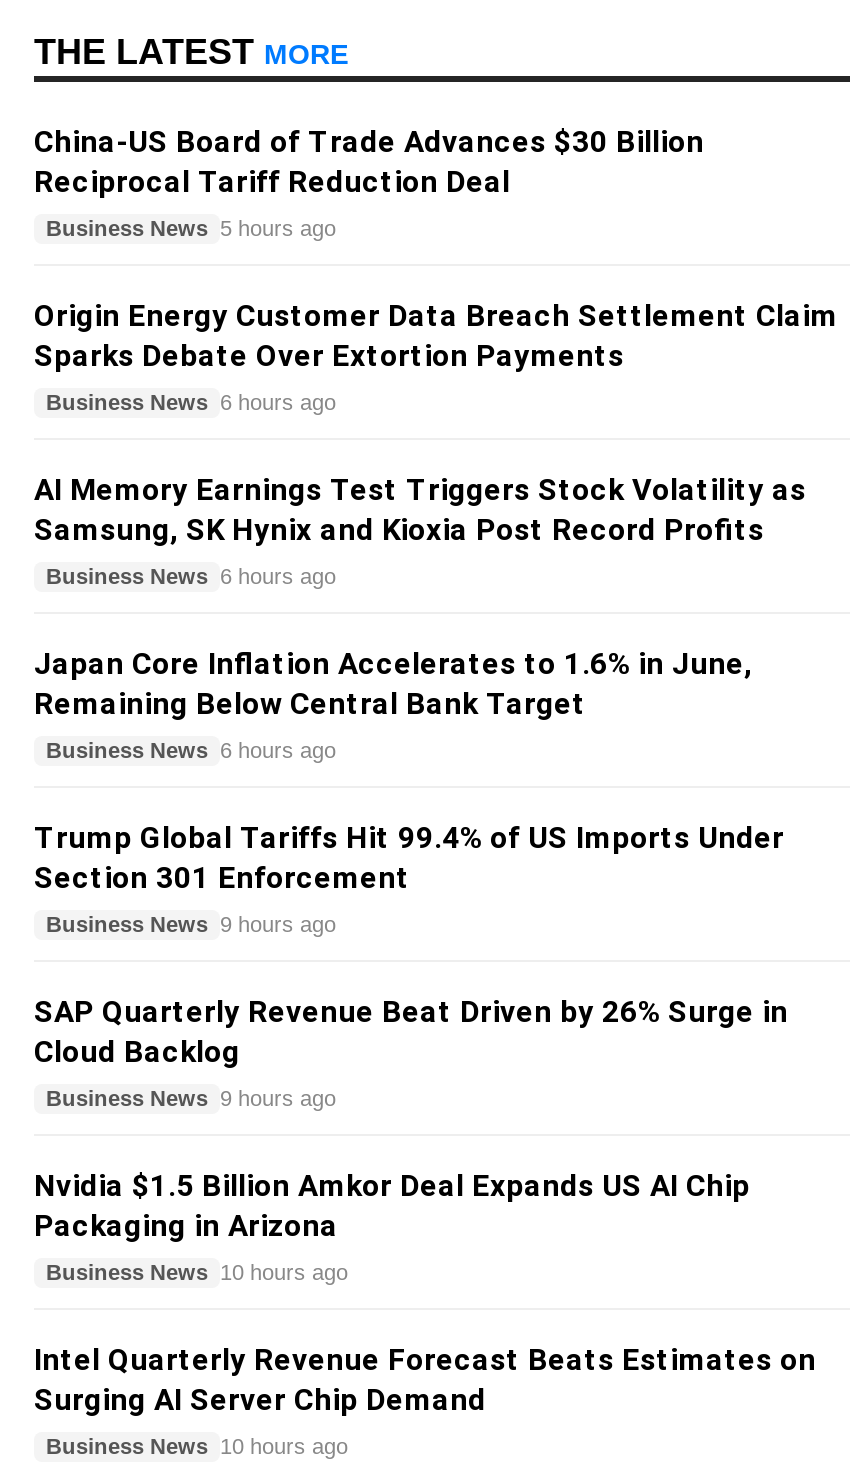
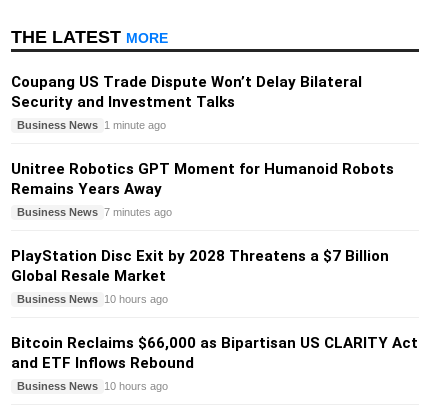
[34,123,838,1243] China-US Board of Trade Advances $30 Billion | Reciprocal Tariff Reduction Deal | Business News 5 hours ago | Origin Energy Customer Data Breach Settlement Claim | Sparks Debate Over Extortion Payments | Business News 6 hours ago | AI Memory Earnings Test Triggers Stock Volatility as | Samsung, SK Hynix and Kioxia Post Record Profits | Business News 6 hours ago | Japan Core Inflation Accelerates to 1.6% in June, | Remaining Below Central Bank Target | Business News 6 hours ago | Trump Global Tariffs Hit 99.4% of US Imports Under | Section 301 Enforcement | Business News 9 hours ago | SAP Quarterly Revenue Beat Driven by 26% Surge in | Cloud Backlog | Business News 9 hours ago | Nvidia $1.5 Billion Amkor Deal Expands US AI Chip | Packaging in Arizona -> [11,73,394,285] Coupang US Trade Dispute Won’t Delay Bilateral | Security and Investment Talks | Business News 1 minute ago | Unitree Robotics GPT Moment for Humanoid Robots | Remains Years Away | Business News 7 minutes ago | PlayStation Disc Exit by 2028 Threatens a $7 Billion | Global Resale Market
[34,1341,816,1417] Intel Quarterly Revenue Forecast Beats Estimates on | Surging AI Server Chip Demand -> [11,334,418,372] Bitcoin Reclaims $66,000 as Bipartisan US CLARITY Act | and ETF Inflows Rebound

